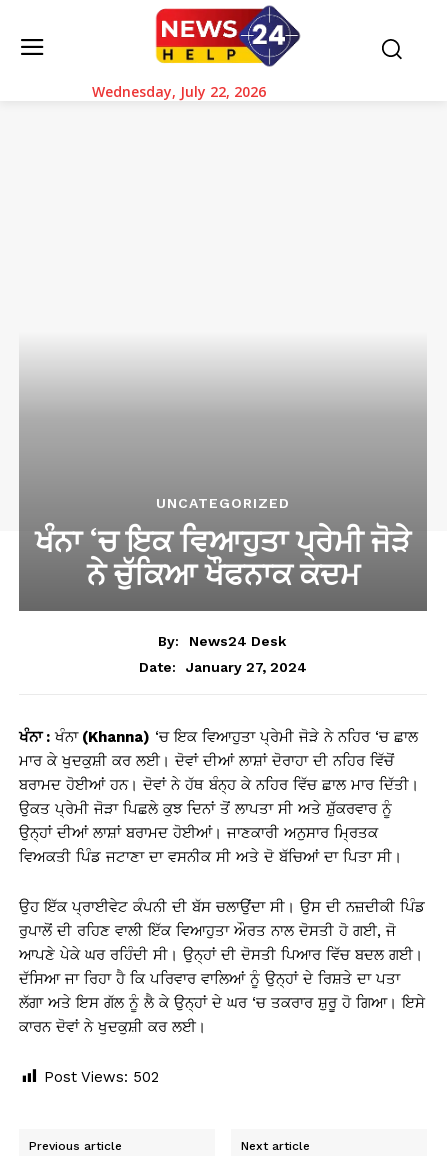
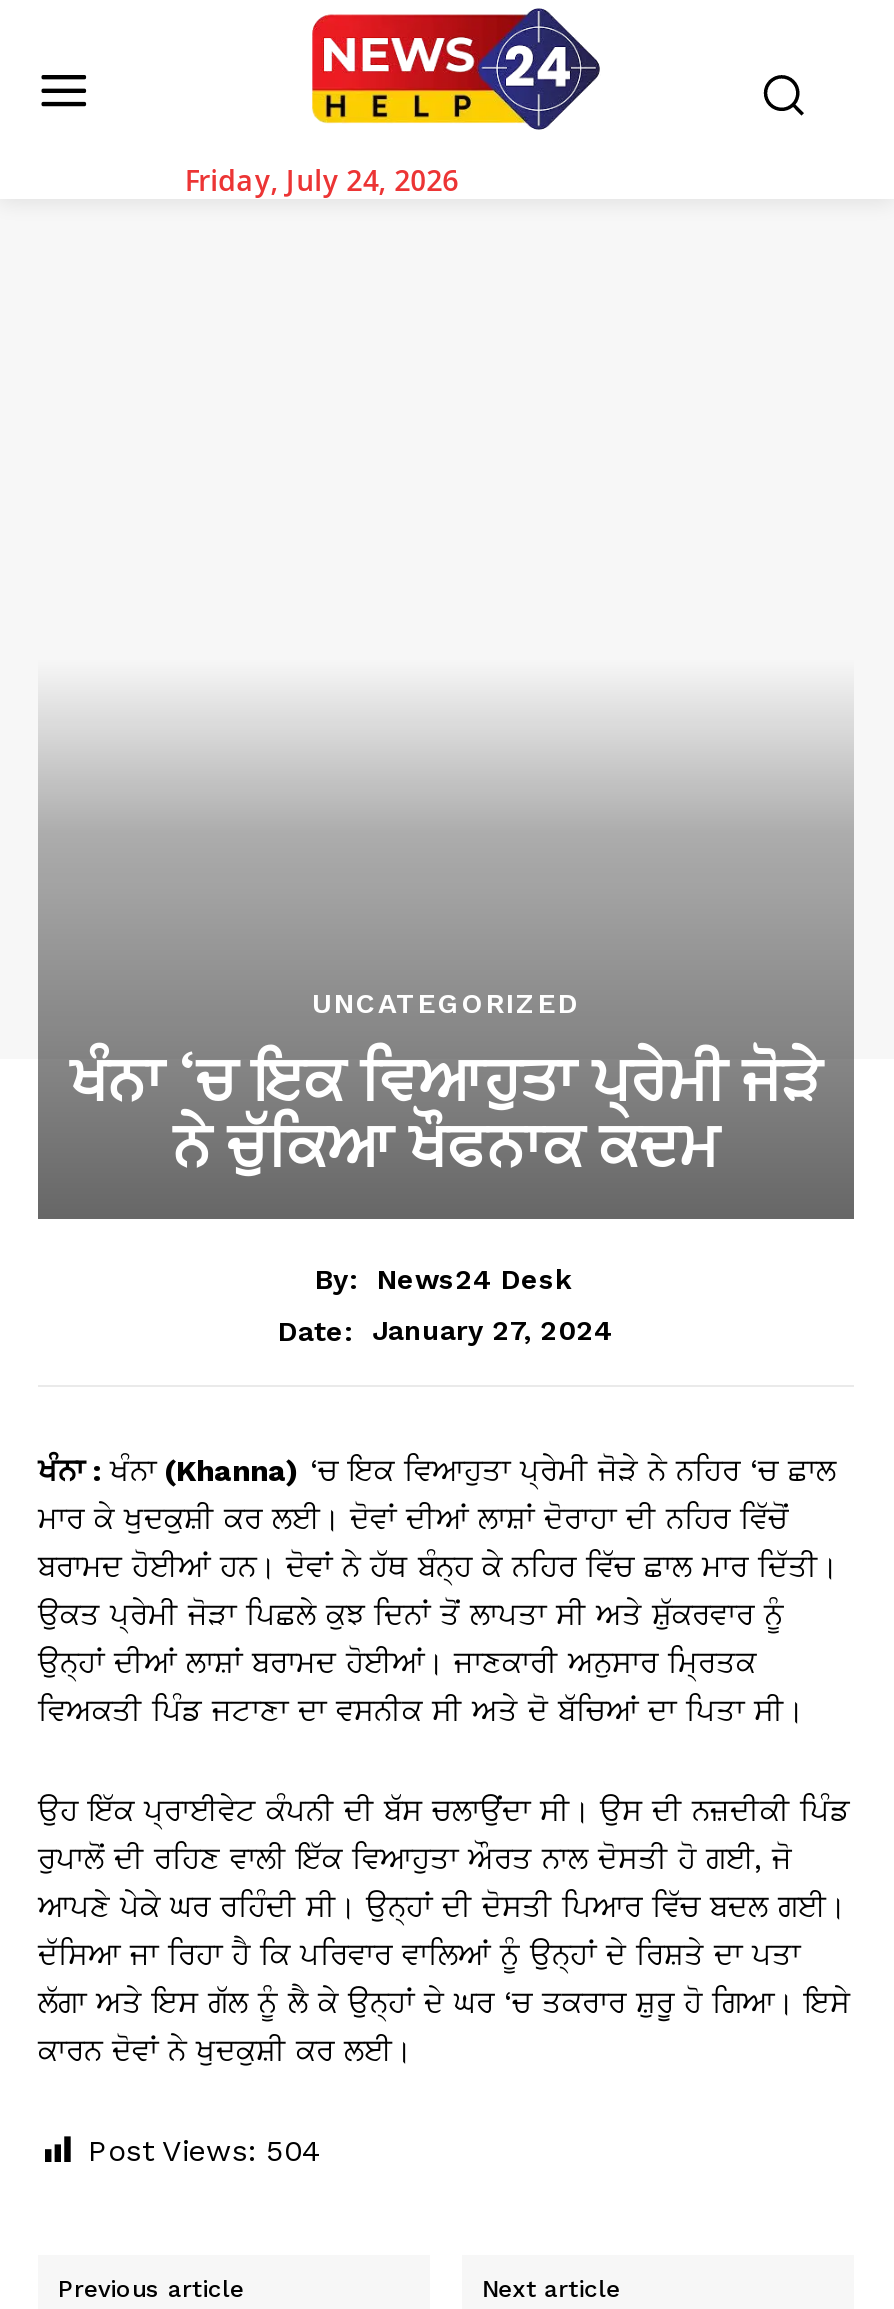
[92,82,266,101] Wednesday, July 22, 2026 -> [184,161,458,199] Friday, July 24, 2026
[44,1068,159,1086] Post Views: 502 -> [88,2132,322,2168] Post Views: 504

